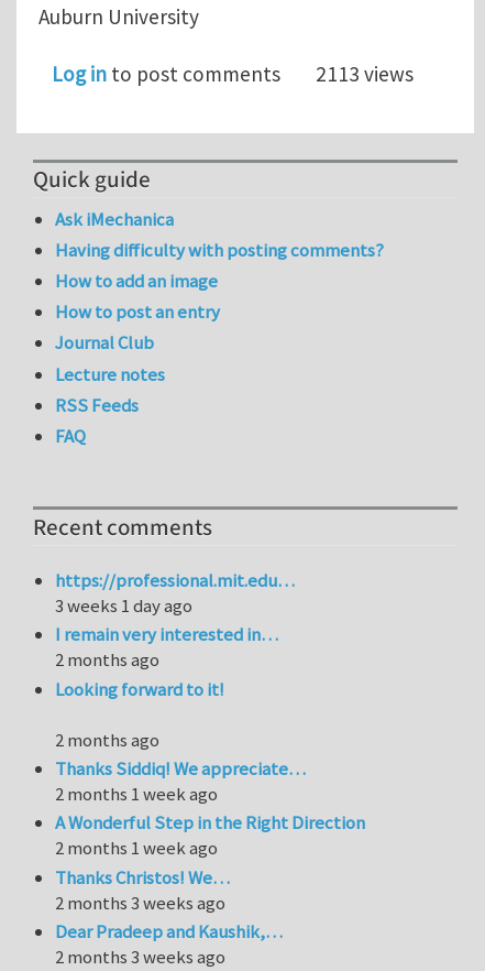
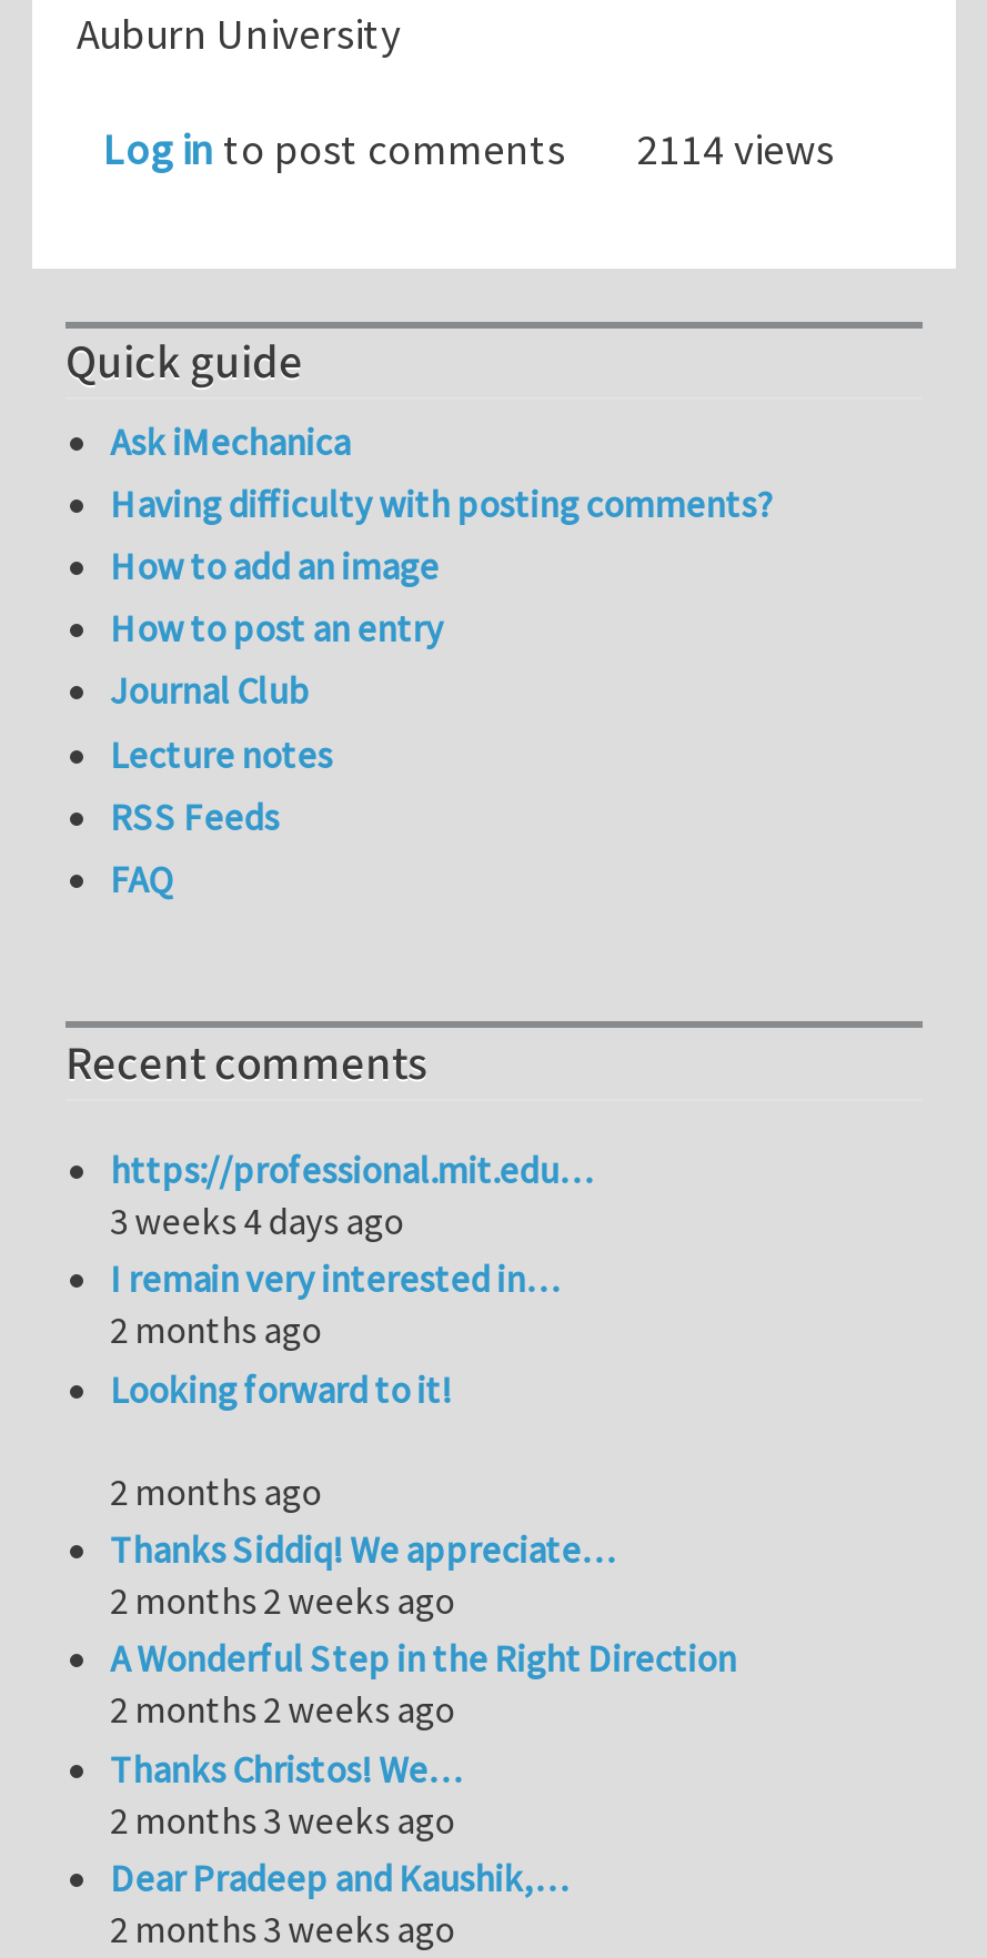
[52,61,414,87] Log in to post comments 2113 views -> [103,123,834,176] Log in to post comments 2114 views
[55,593,193,617] 3 weeks 1 day ago -> [110,1196,403,1245] 3 weeks 4 days ago
[55,782,218,806] 2 months 1 week ago -> [110,1576,455,1625] 2 months 2 weeks ago
[55,836,218,860] 2 months 1 week ago -> [110,1685,455,1734] 2 months 2 weeks ago

